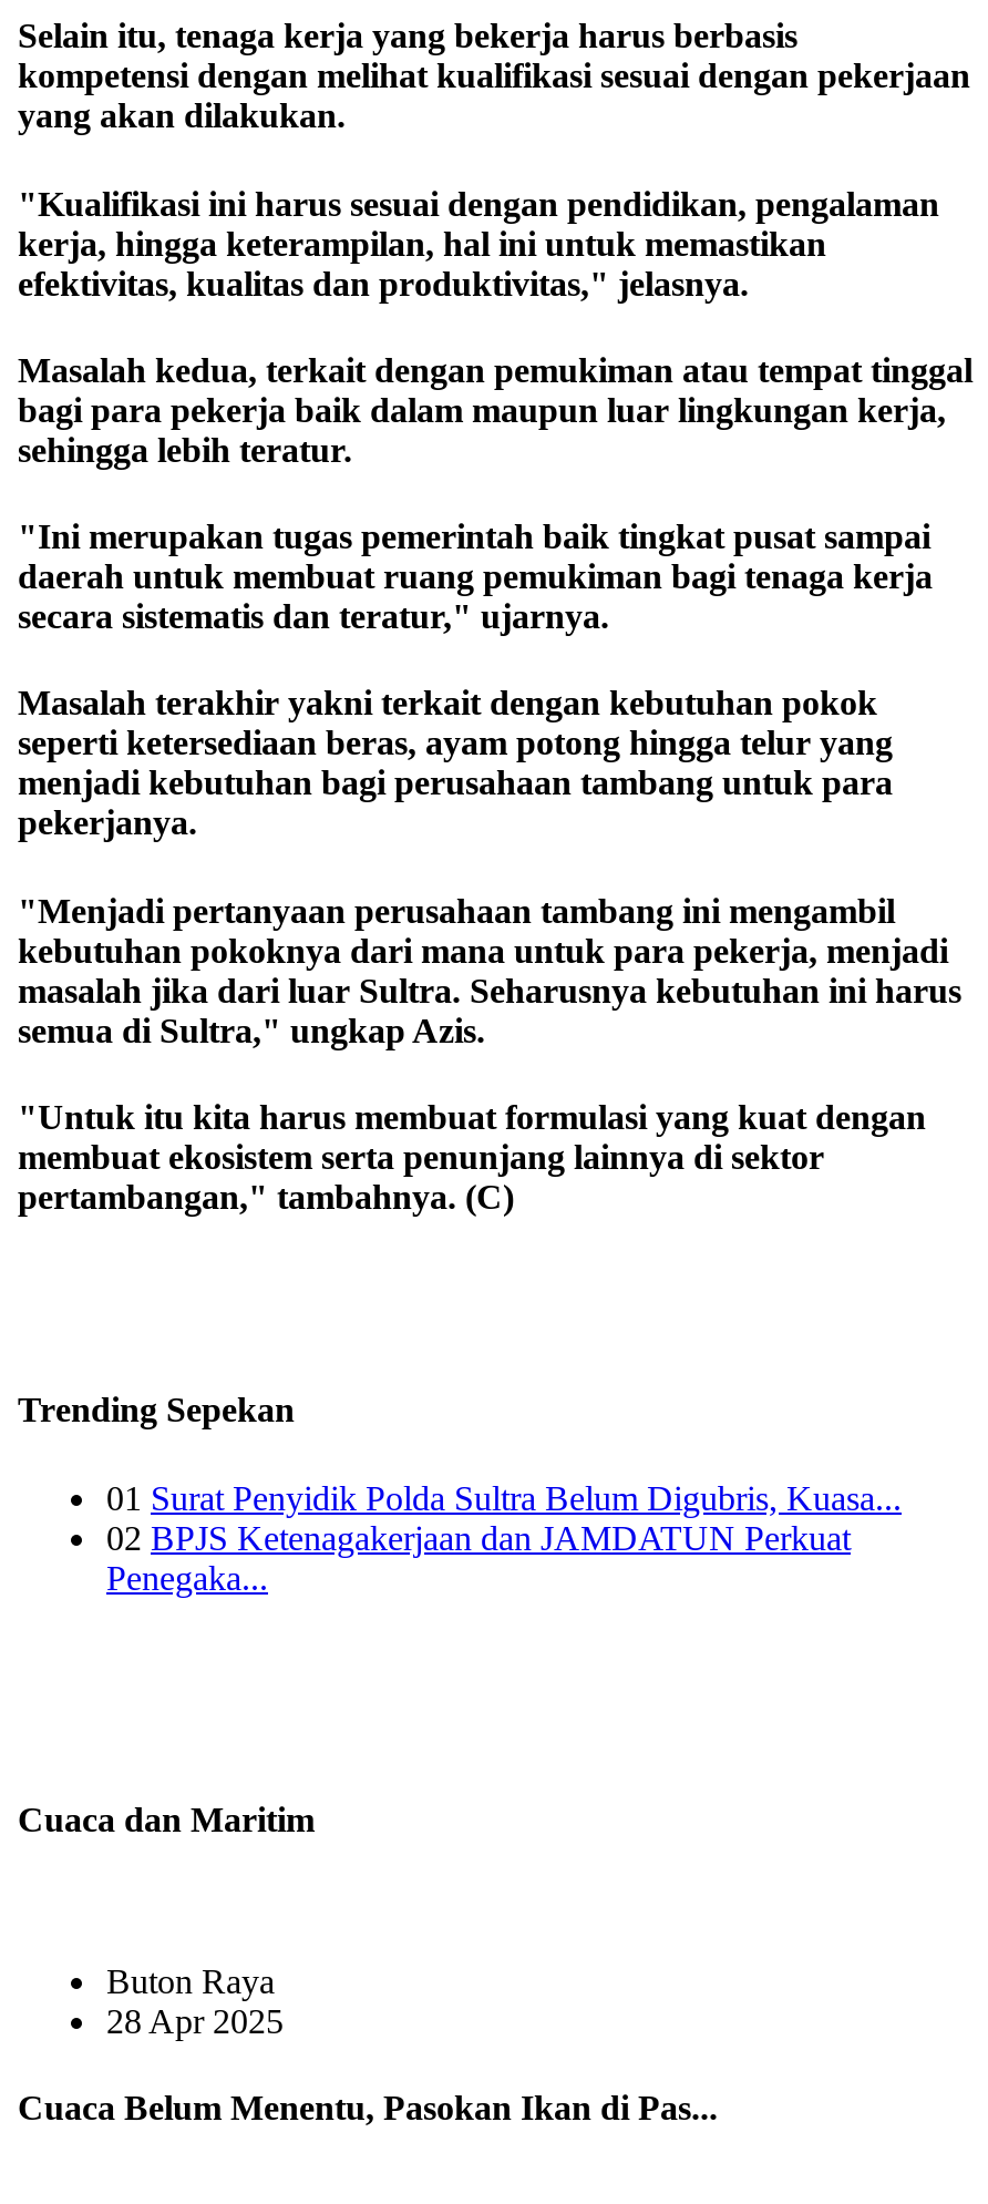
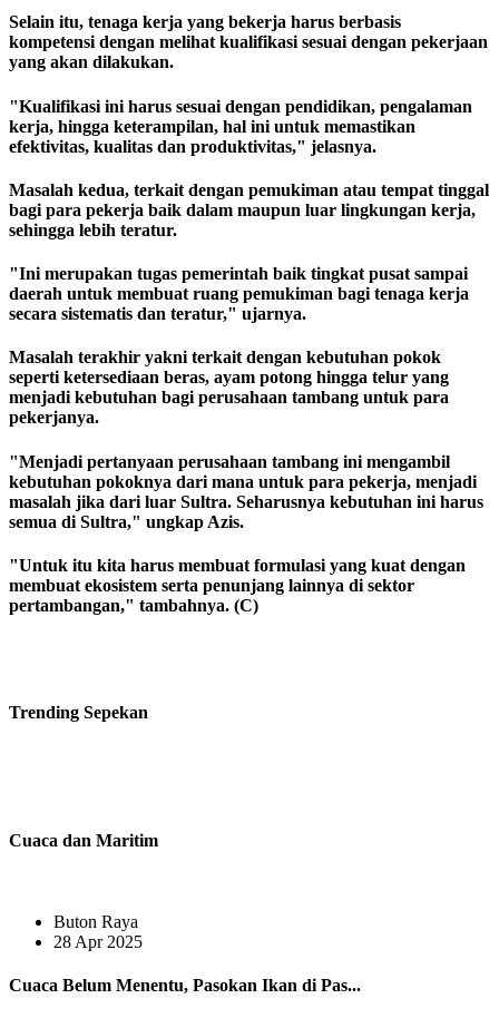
[106,1478,902,1596] 01 Surat Penyidik Polda Sultra Belum Digubris, Kuasa... | 02 BPJS Ketenagakerjaan dan JAMDATUN Perkuat | Penegaka... -> none

